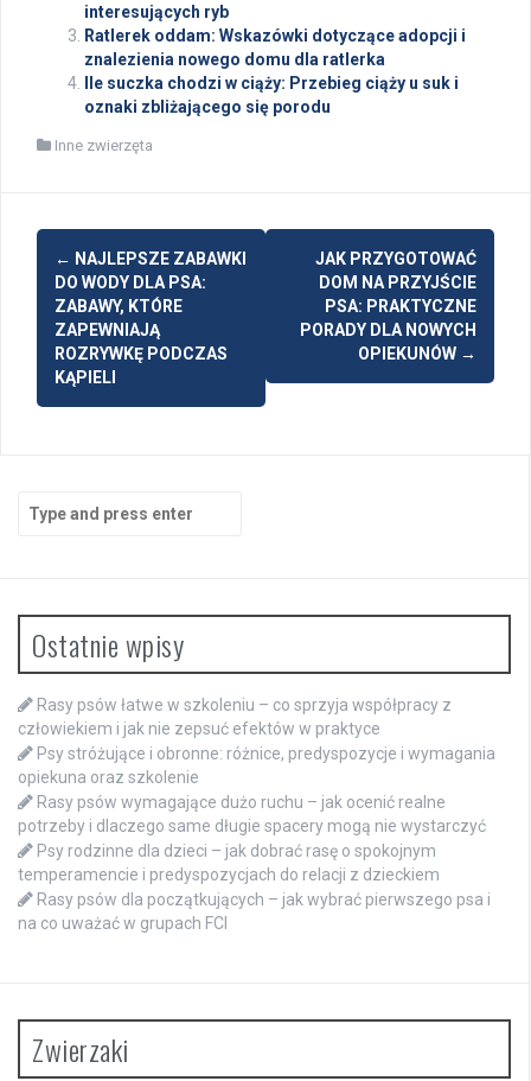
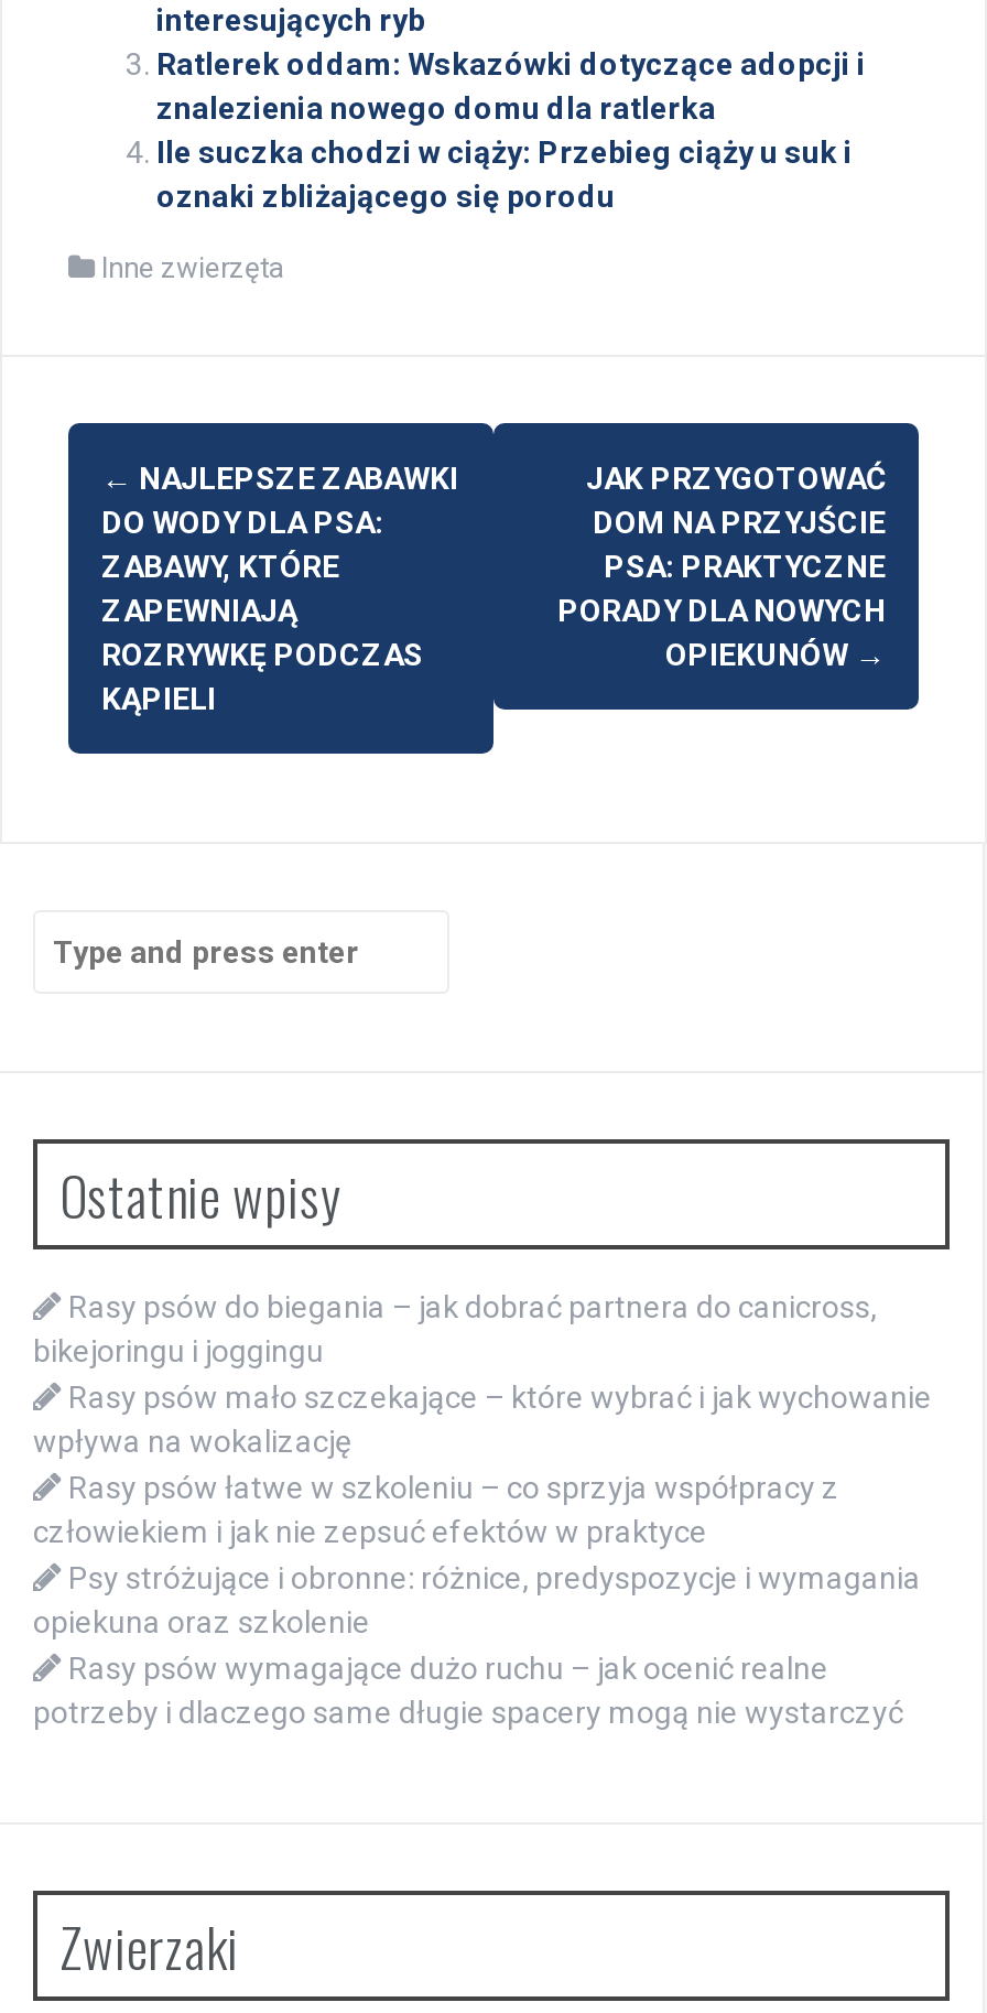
none -> [33,1291,932,1460] Rasy psów do biegania – jak dobrać partnera do canicross, | bikejoringu i joggingu | Rasy psów mało szczekające – które wybrać i jak wychowanie | wpływa na wokalizację
moved [18,695,495,835] -> [33,1471,921,1731]: Rasy psów łatwe w szkoleniu – co sprzyja współpracy z | człowiekiem i jak nie zepsuć efektów w praktyce | Psy stróżujące i obronne: różnice, predyspozycje i wymagania | opiekuna oraz szkolenie | Rasy psów wymagające dużo ruchu – jak ocenić realne | potrzeby i dlaczego same długie spacery mogą nie wystarczyć
[18,841,491,932] Psy rodzinne dla dzieci – jak dobrać rasę o spokojnym | temperamencie i predyspozycjach do relacji z dzieckiem | Rasy psów dla początkujących – jak wybrać pierwszego psa i | na co uważać w grupach FCI -> none

